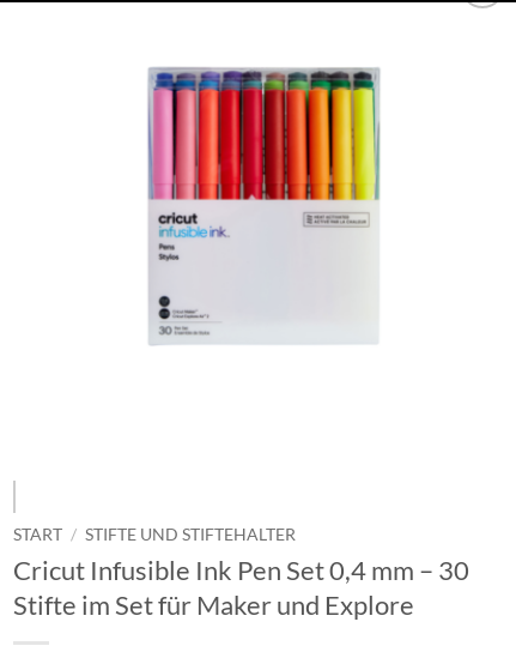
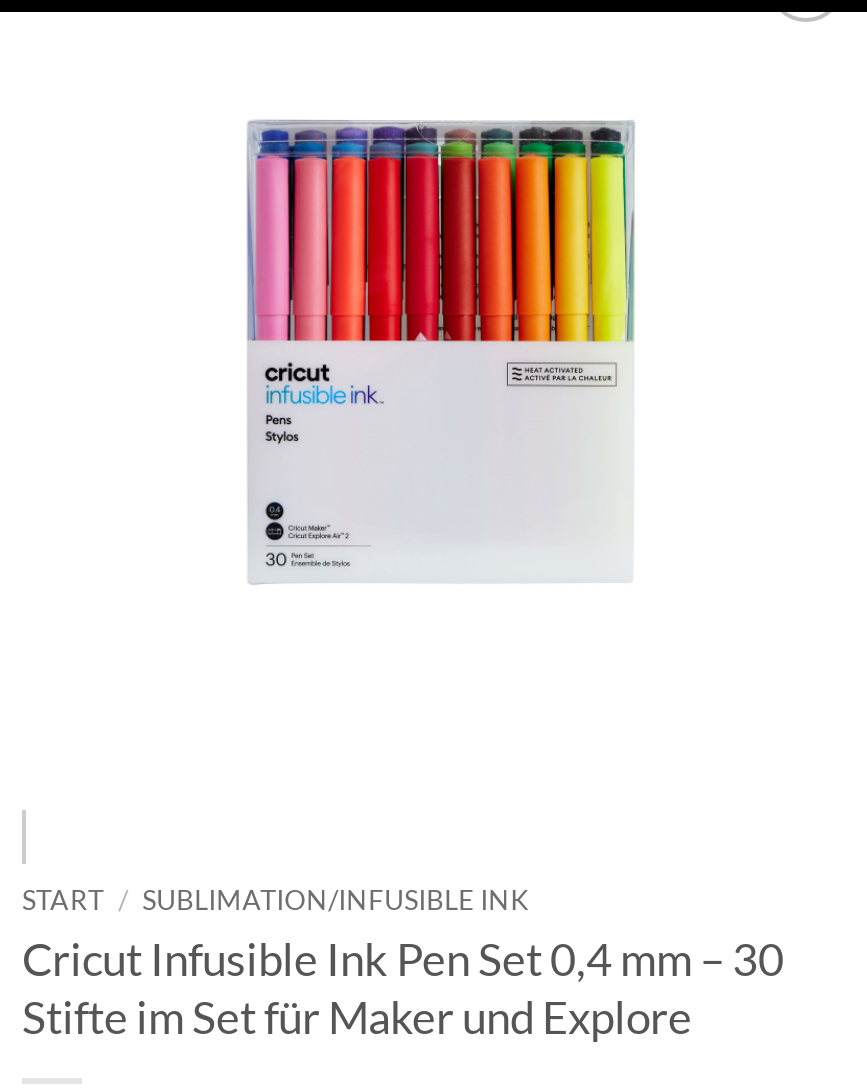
[13,525,296,544] START / STIFTE UND STIFTEHALTER -> [22,884,530,916] START / SUBLIMATION/INFUSIBLE INK

